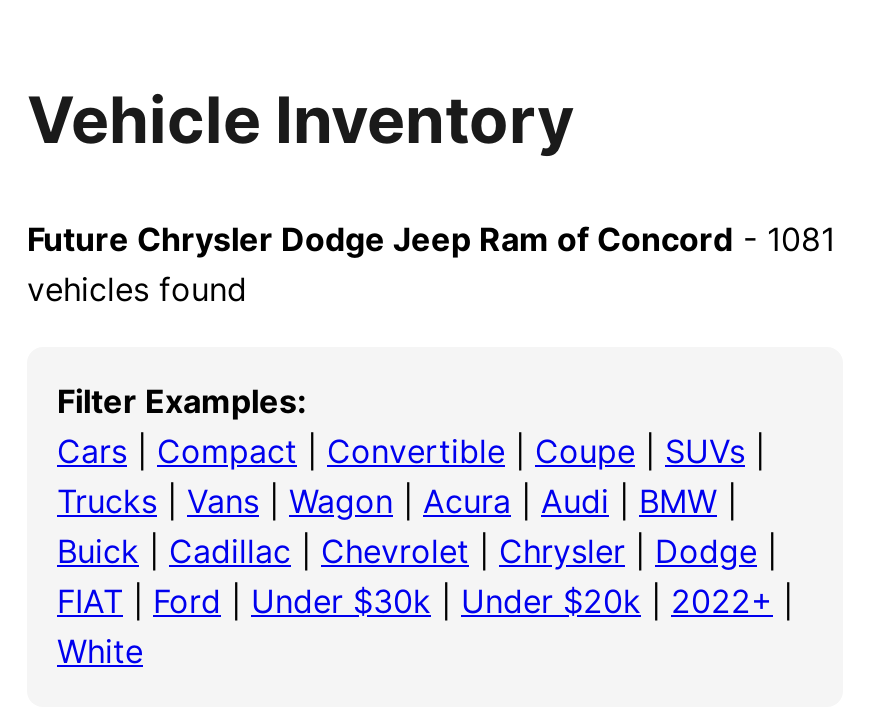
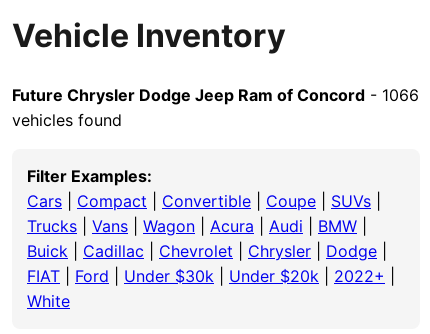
[27,219,835,259] Future Chrysler Dodge Jeep Ram of Concord - 1081 -> [12,85,419,105] Future Chrysler Dodge Jeep Ram of Concord - 1066

